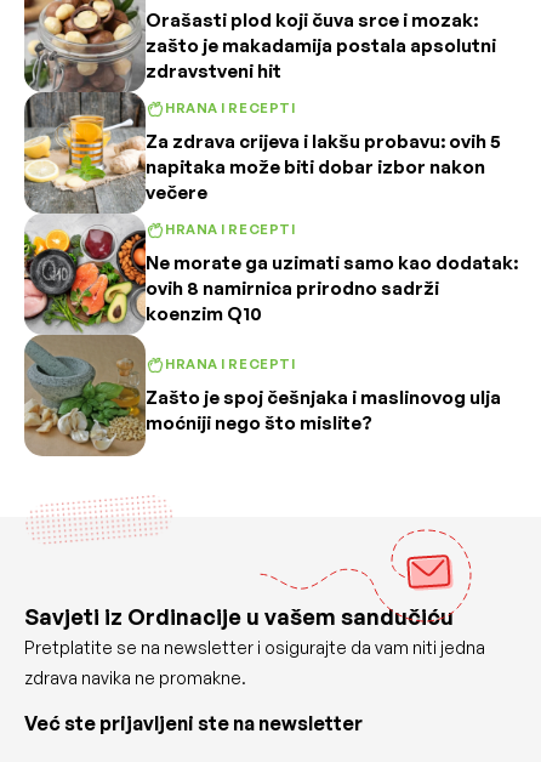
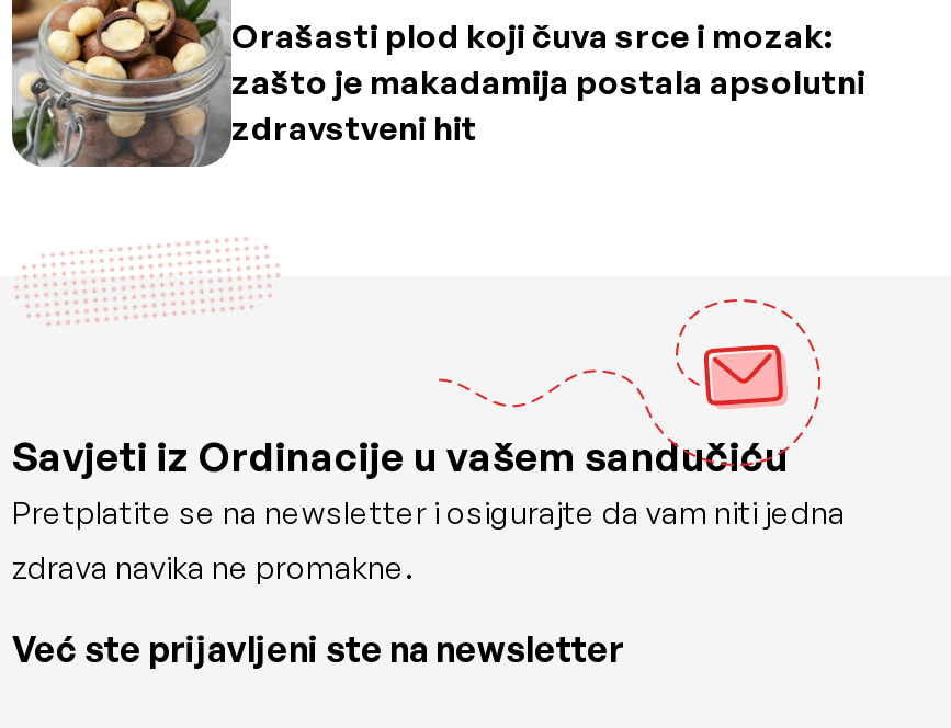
[23,91,518,457] [image] | HRANA I RECEPTI | Za zdrava crijeva i lakšu probavu: ovih 5 | napitaka može biti dobar izbor nakon | večere | HRANA I RECEPTI | Ne morate ga uzimati samo kao dodatak: | ovih 8 namirnica prirodno sadrži | koenzim Q10 | HRANA I RECEPTI | Zašto je spoj češnjaka i maslinovog ulja | moćniji nego što mislite? -> none

